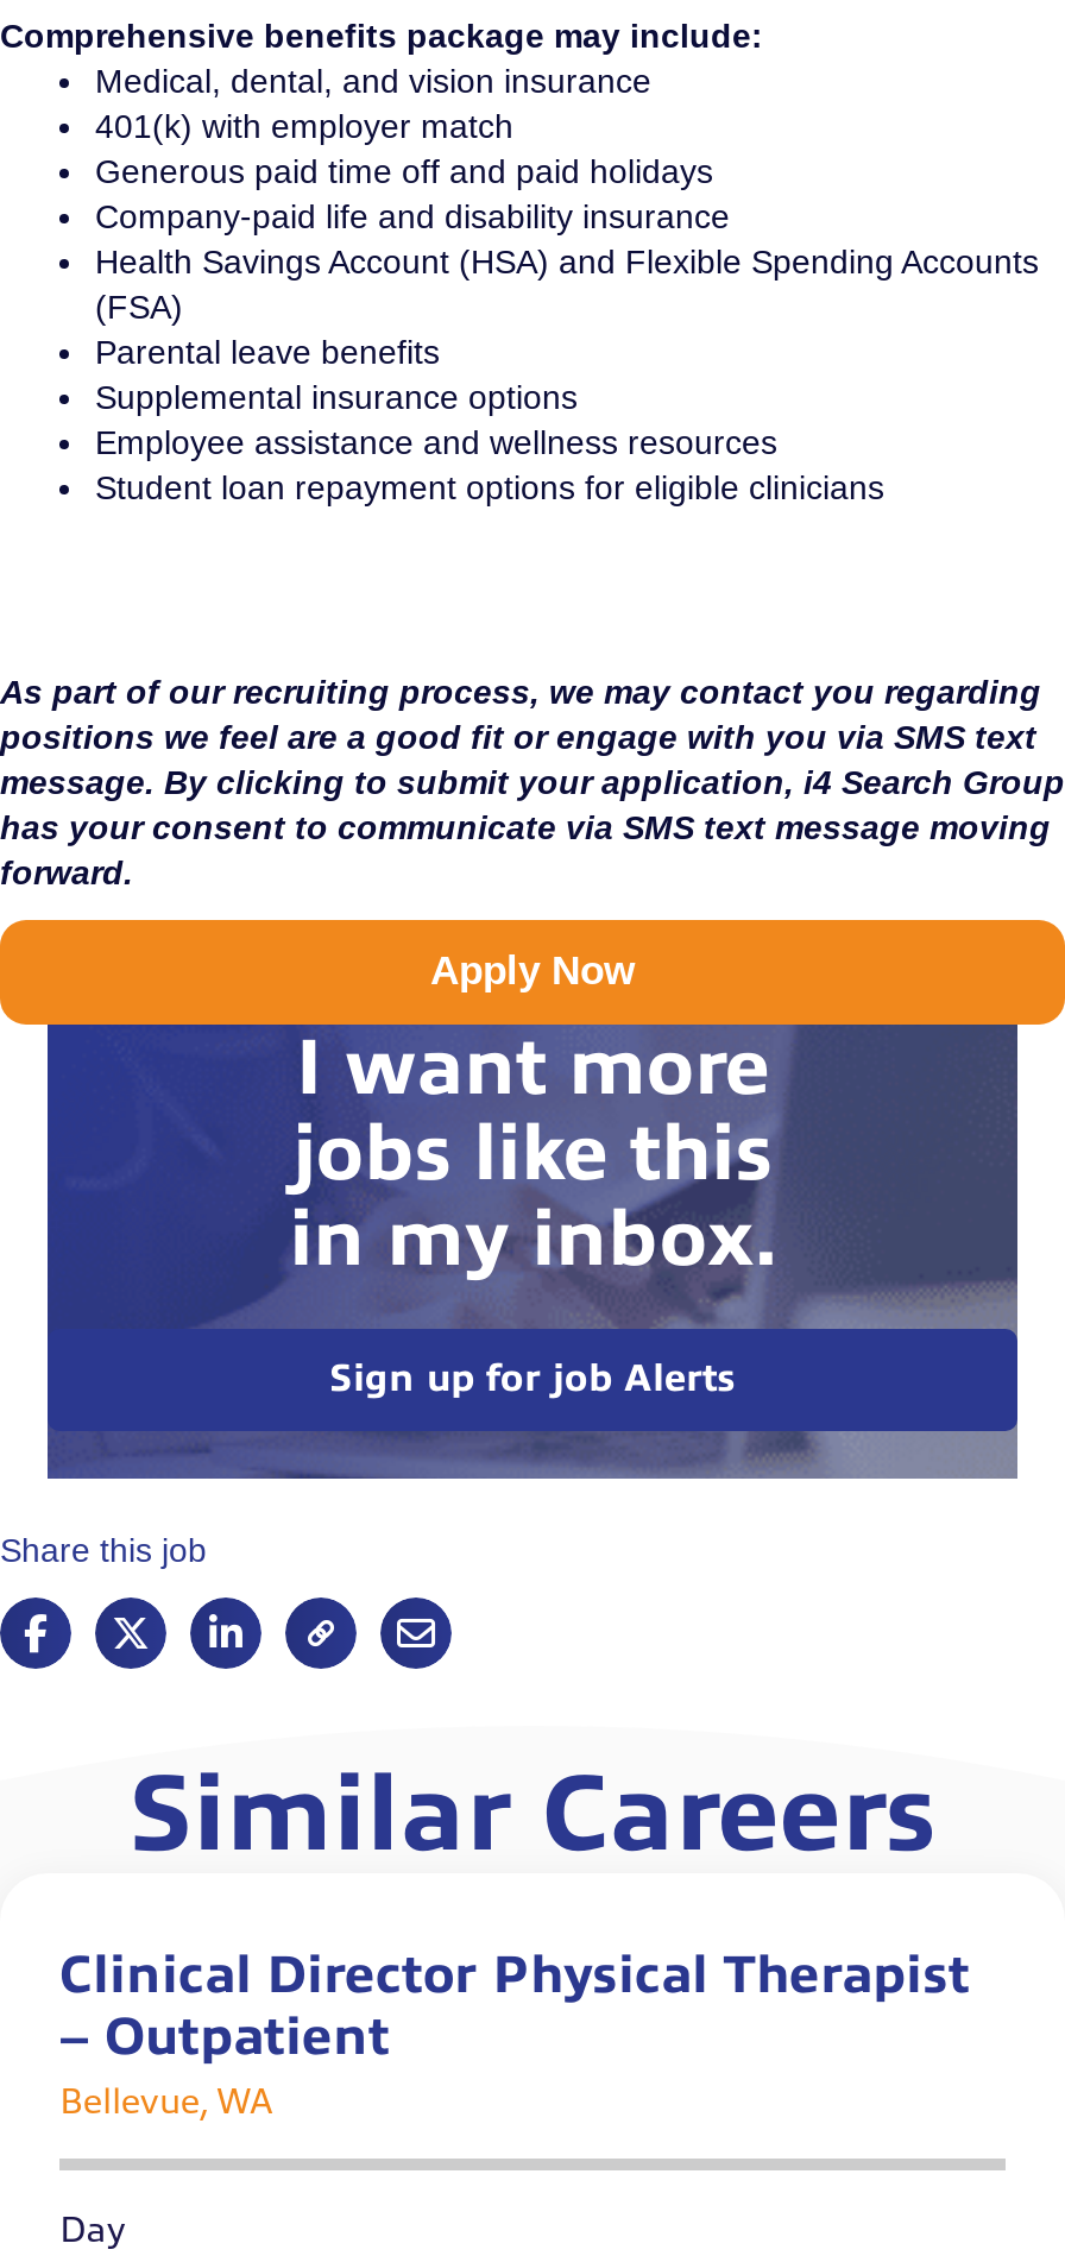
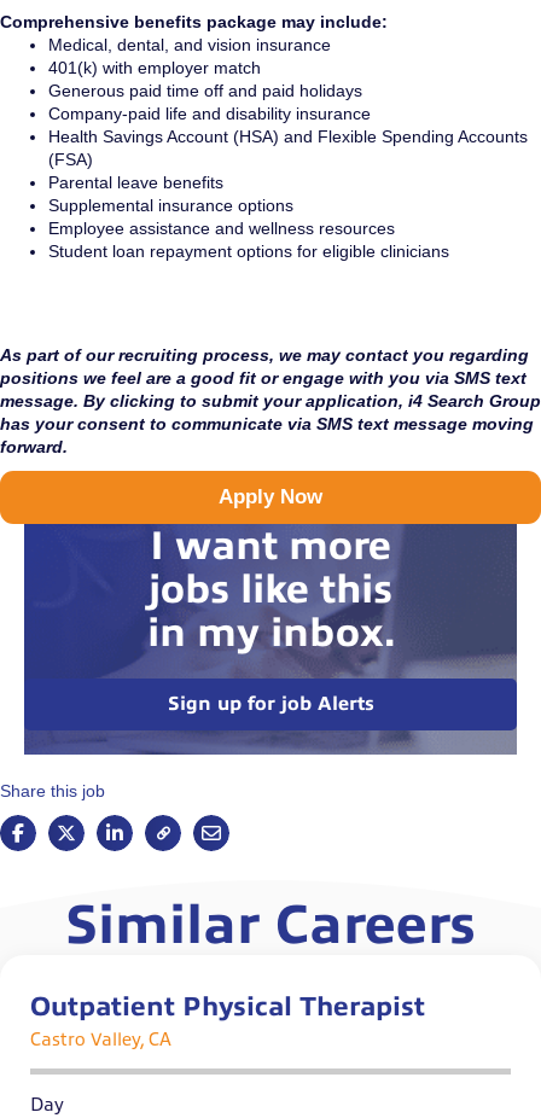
[59,1945,970,2121] Clinical Director Physical Therapist | – Outpatient | Bellevue, WA -> [30,991,425,1049] Outpatient Physical Therapist | Castro Valley, CA

